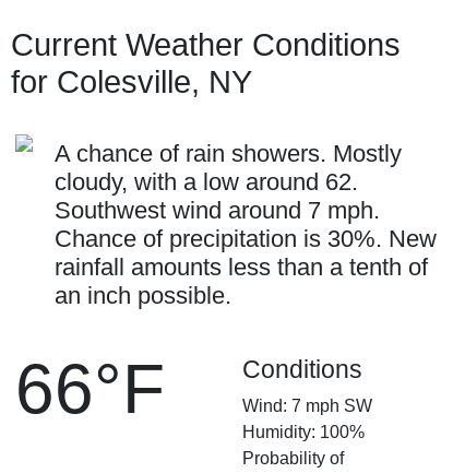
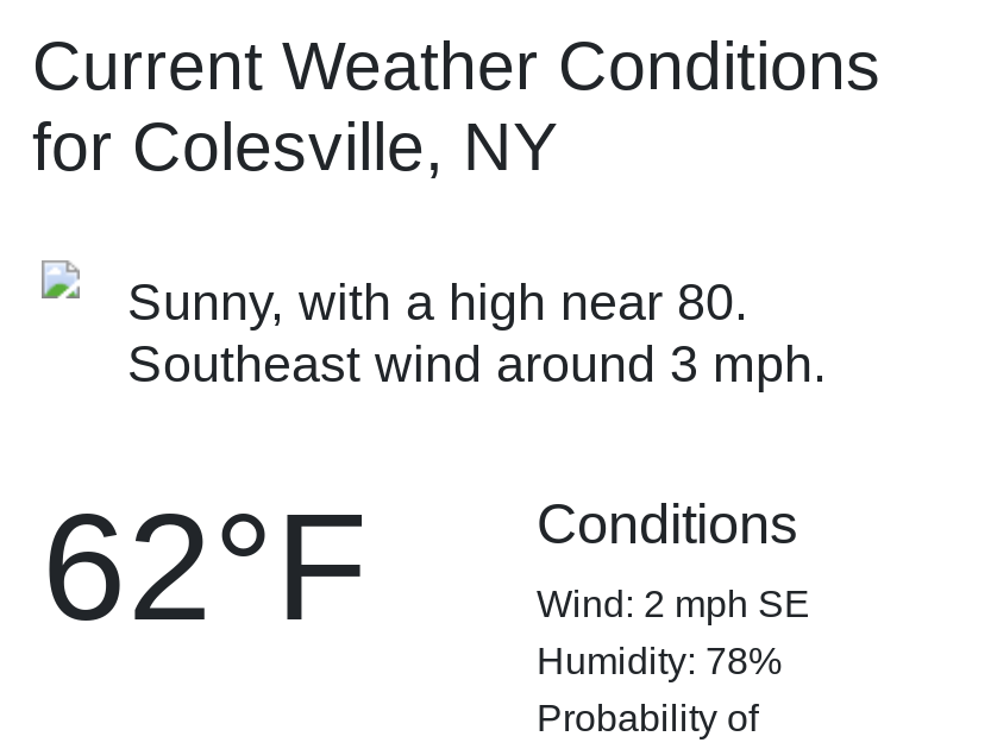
[55,140,437,309] A chance of rain showers. Mostly | cloudy, with a low around 62. | Southwest wind around 7 mph. | Chance of precipitation is 30%. New | rainfall amounts less than a tenth of | an inch possible. -> [127,272,827,394] Sunny, with a high near 80. | Southeast wind around 3 mph.
[15,350,165,428] 66°F -> [42,481,368,653] 62°F
[242,397,372,415] Wind: 7 mph SW -> [537,584,810,624] Wind: 2 mph SE
[242,423,365,441] Humidity: 100% -> [537,641,782,681] Humidity: 78%

